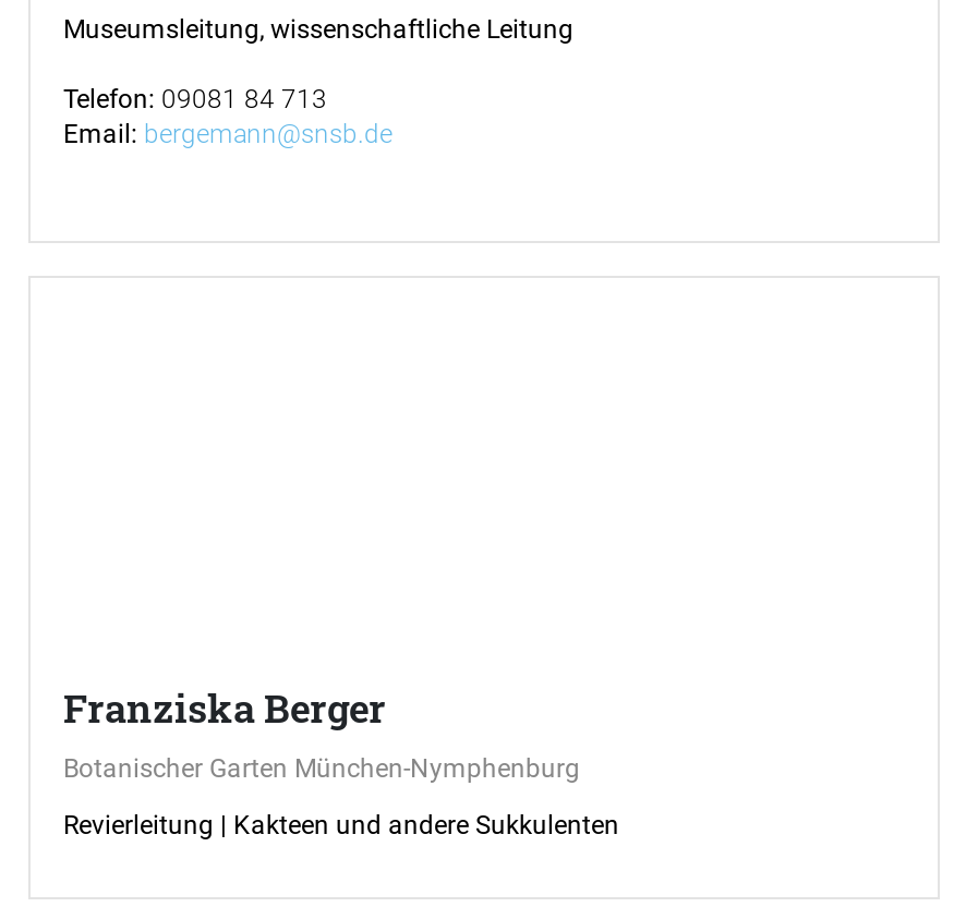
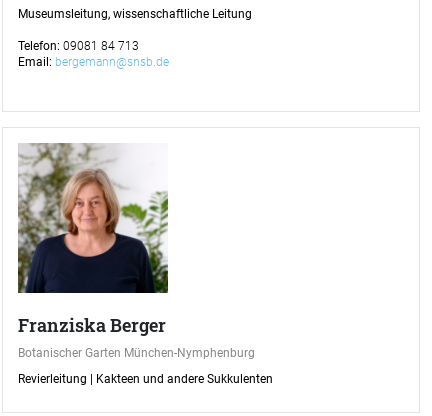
none -> [17,142,169,294] [image]

